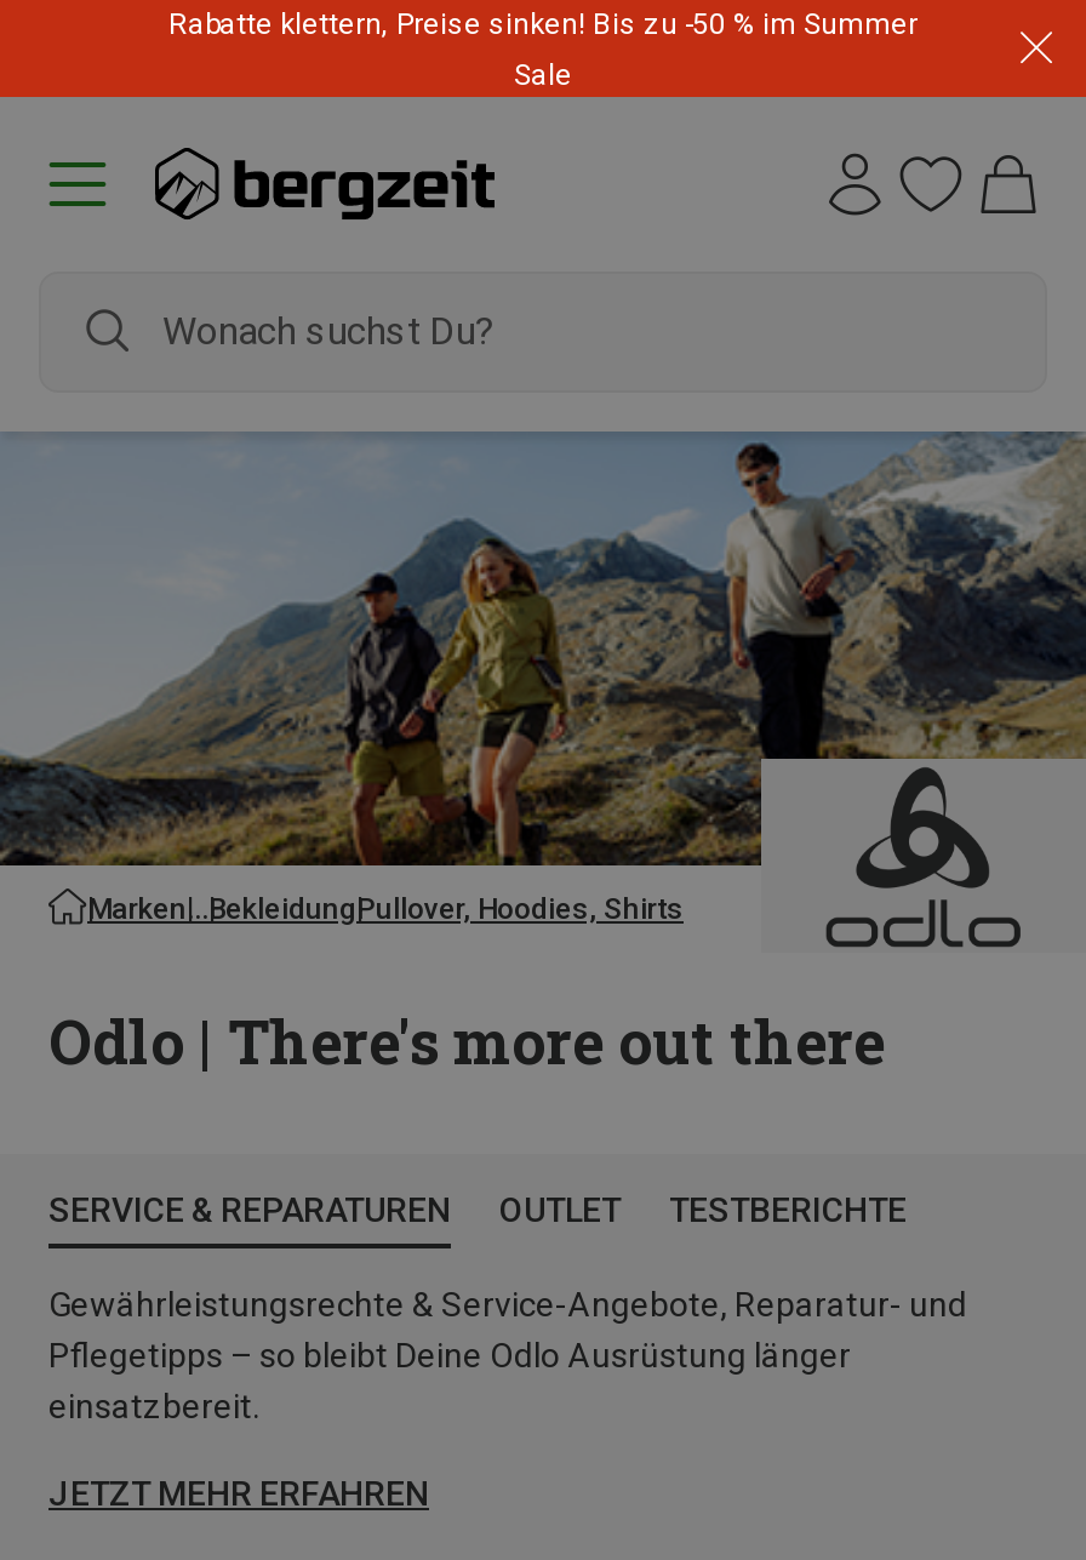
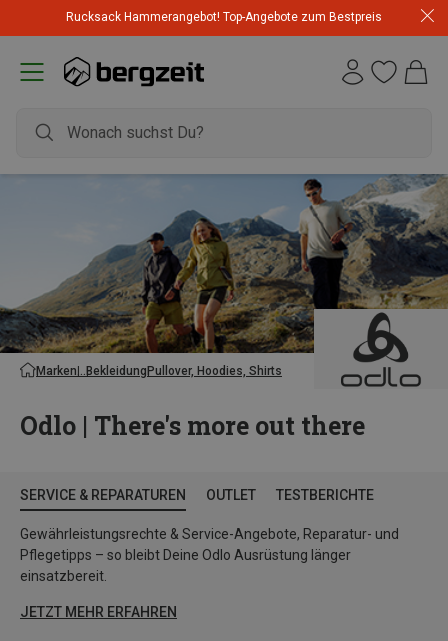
[168,7,918,92] Rabatte klettern, Preise sinken! Bis zu -50 % im Summer | Sale -> [66,9,382,23] Rucksack Hammerangebot! Top-Angebote zum Bestpreis

